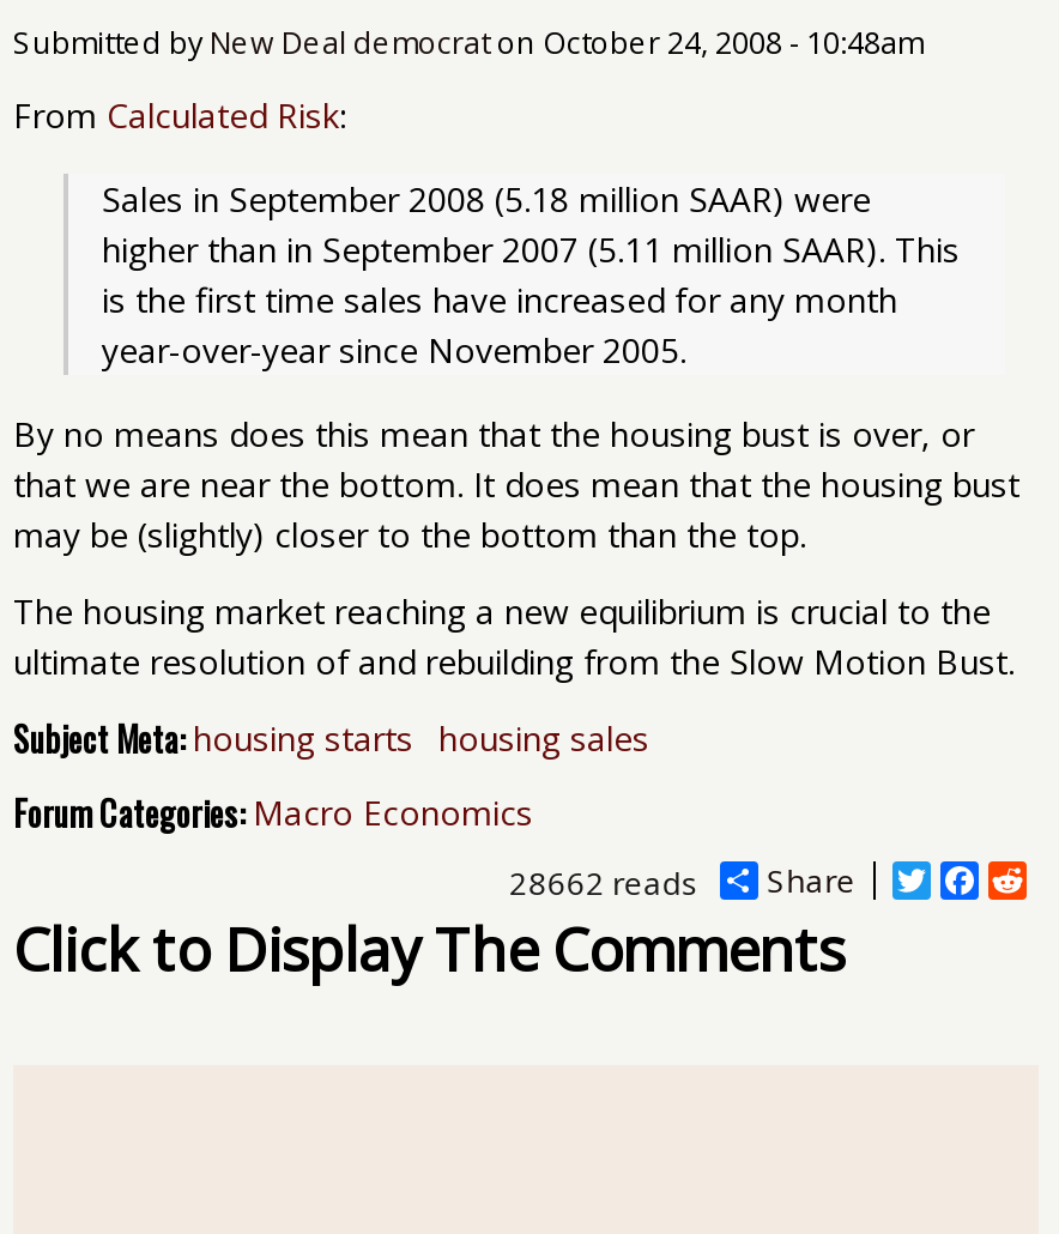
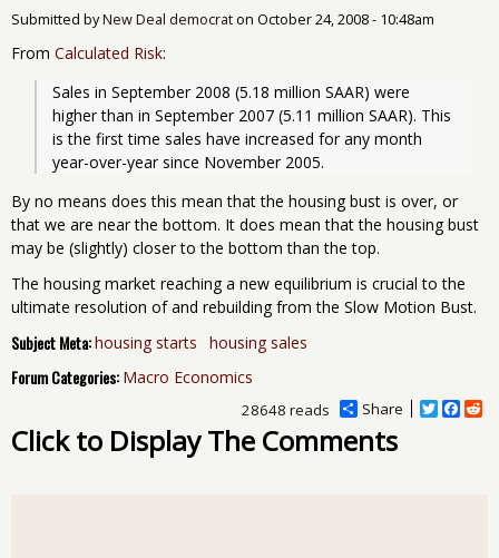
[510,861,699,905] 28662 reads -> [242,400,330,420] 28648 reads

